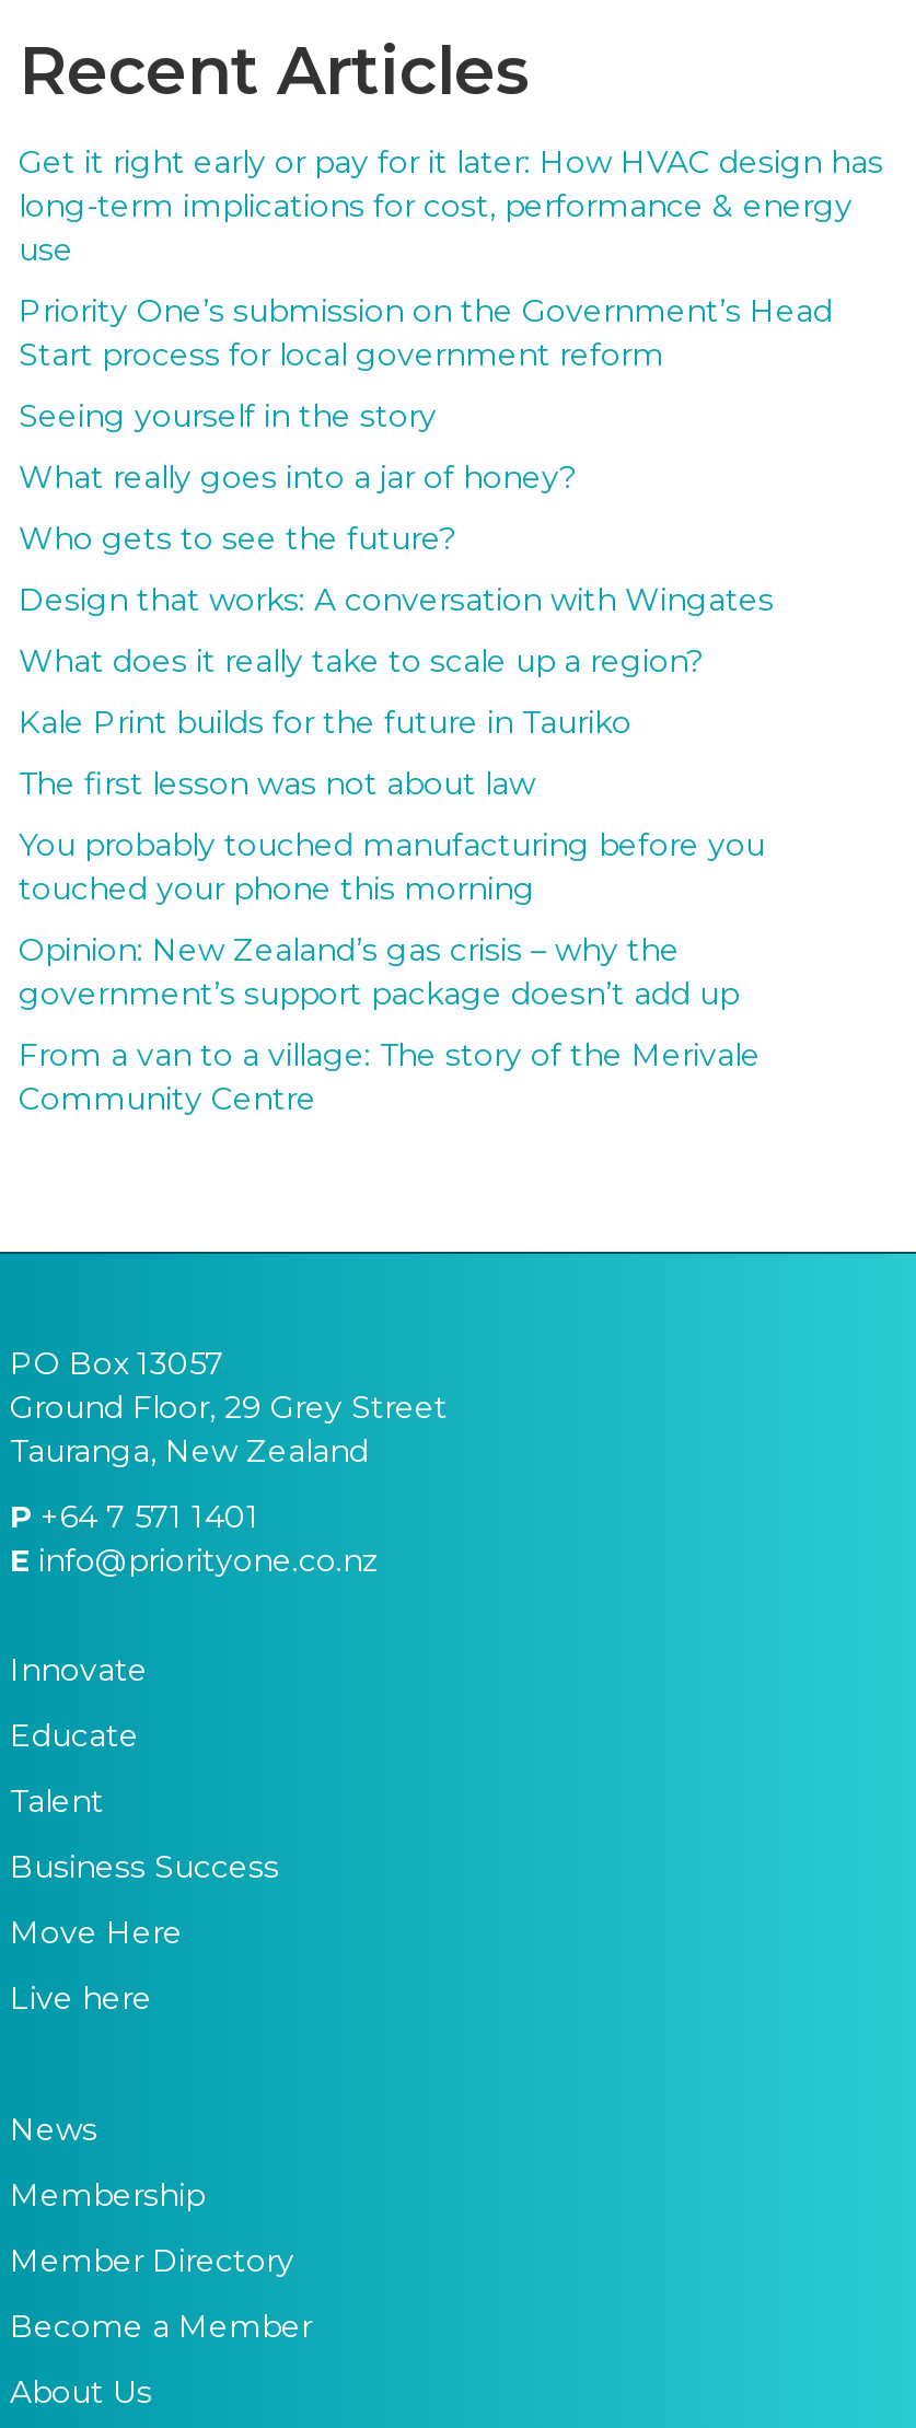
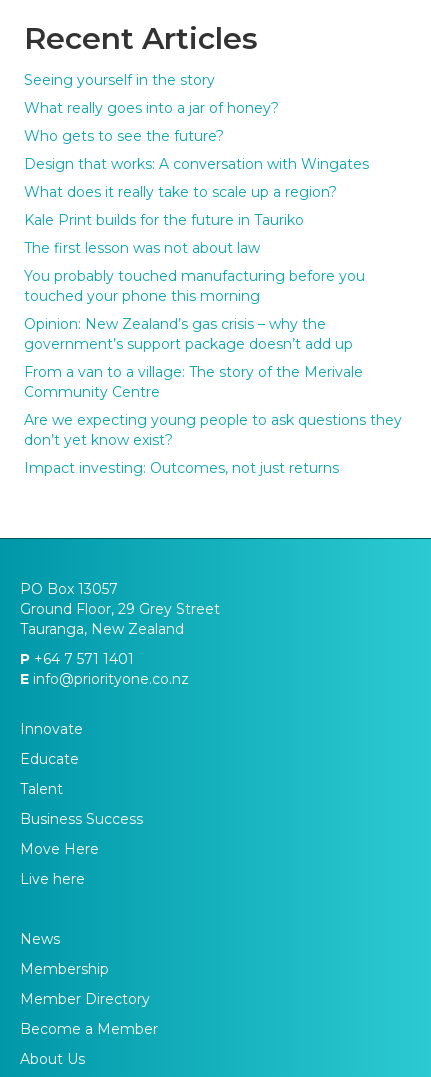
[19,143,883,375] Get it right early or pay for it later: How HVAC design has | long-term implications for cost, performance & energy | use | Priority One’s submission on the Government’s Head | Start process for local government reform -> none
moved [19,397,774,1119] -> [24,71,369,401]: Seeing yourself in the story | What really goes into a jar of honey? | Who gets to see the future? | ... | From a van to a village: The story of the Merivale | Community Centre
none -> [24,411,402,477] Are we expecting young people to ask questions they | don’t yet know exist? | Impact investing: Outcomes, not just returns

